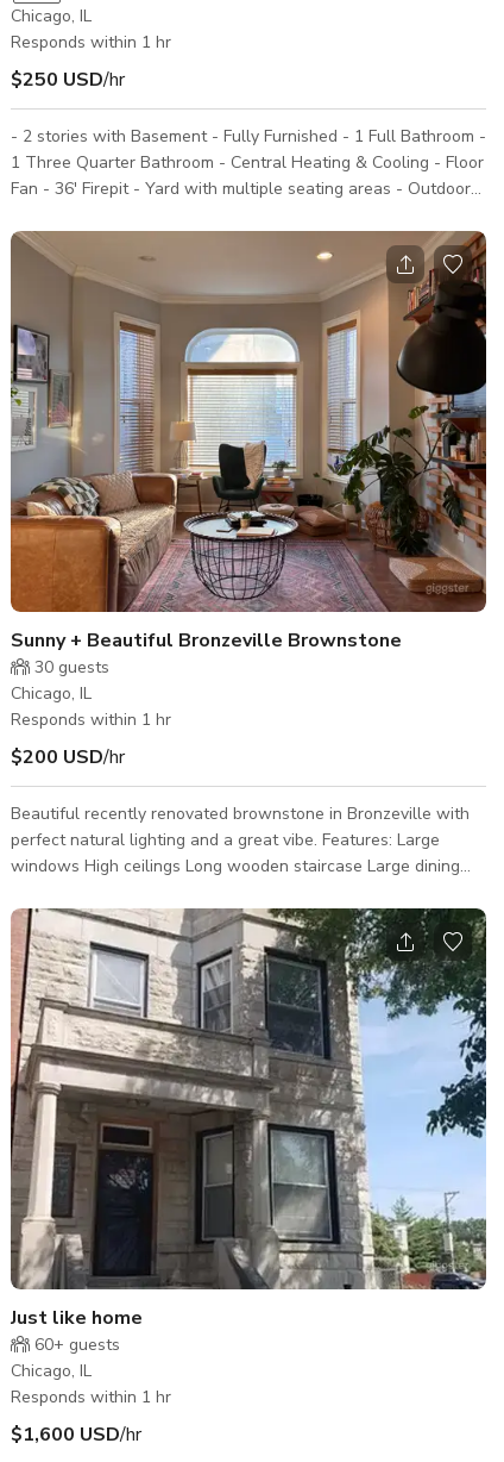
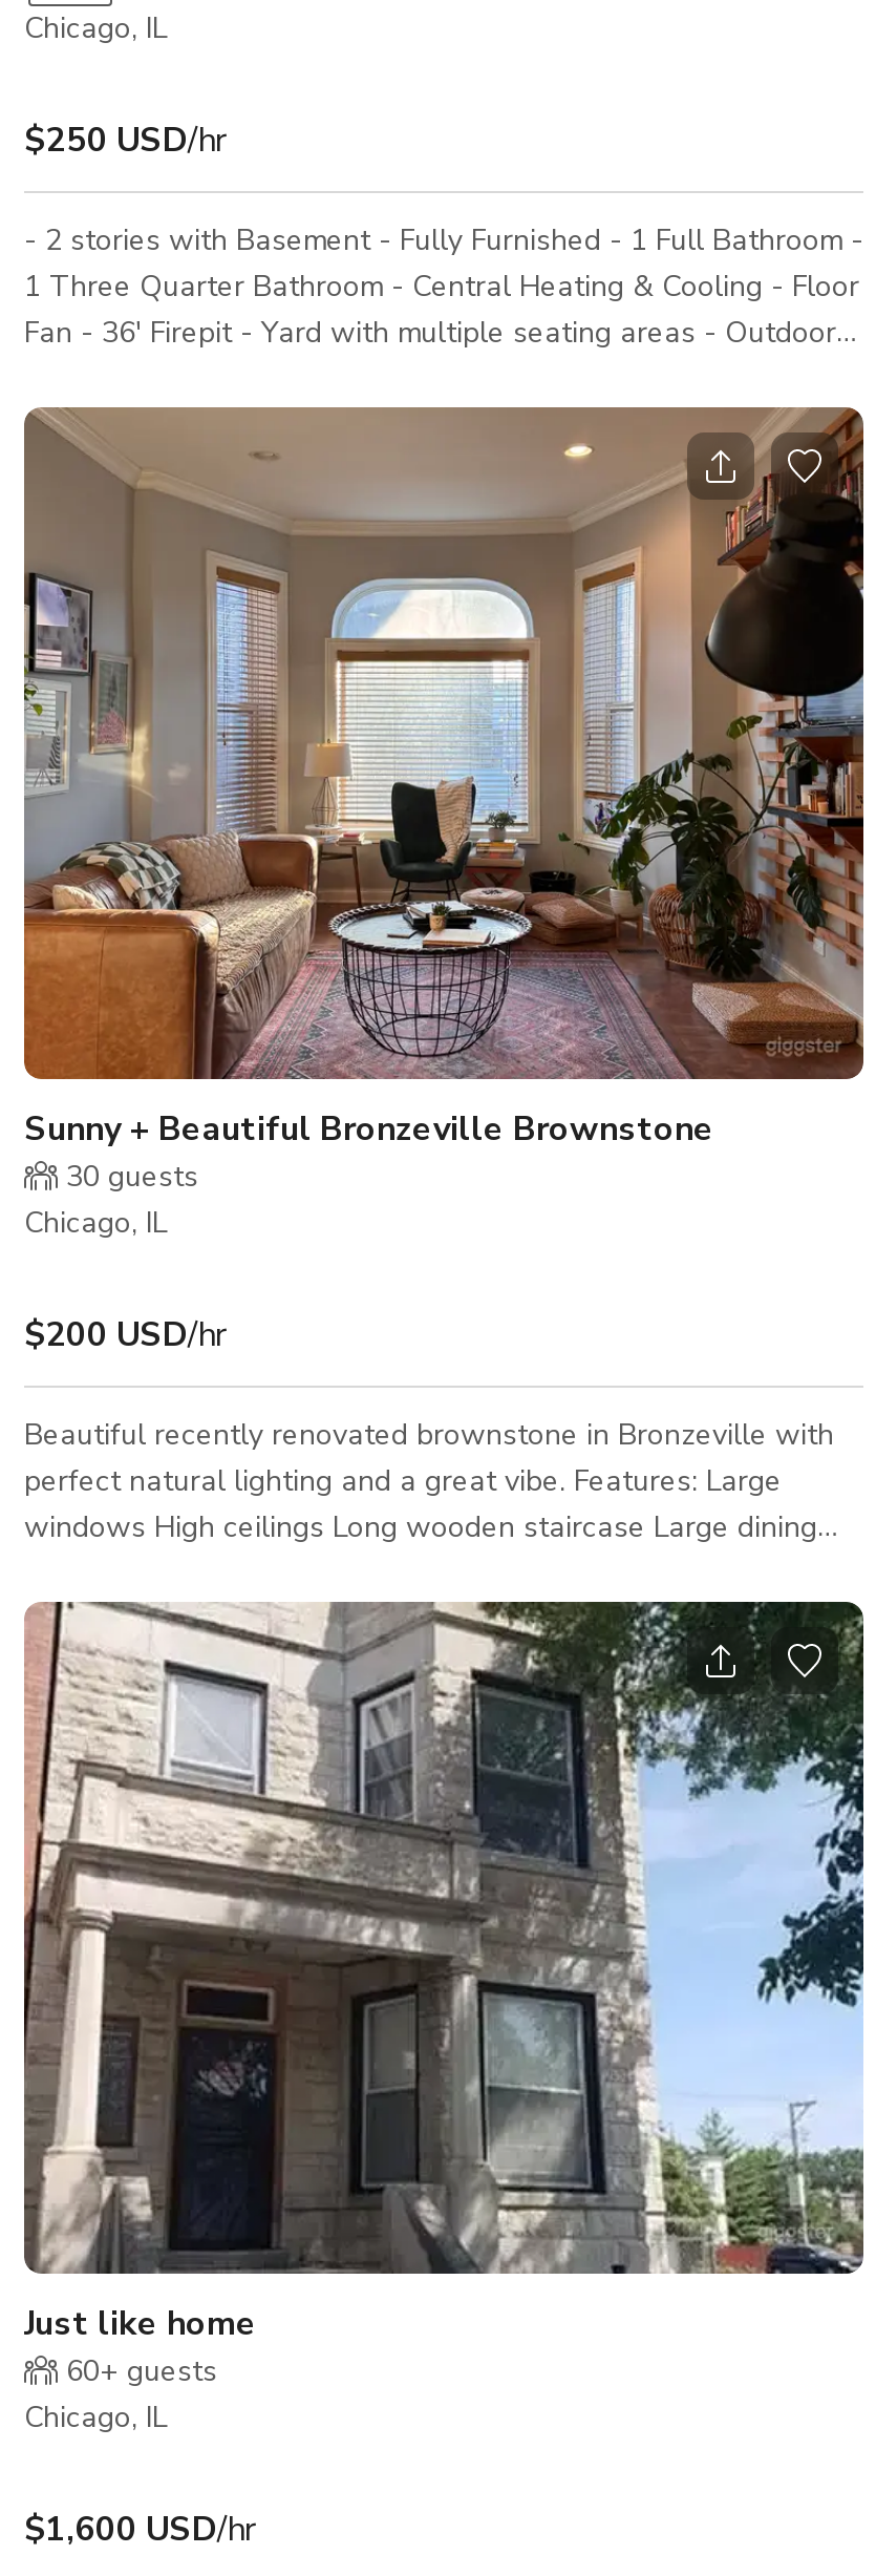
[11,31,171,53] Responds within 1 hr -> none
[11,708,171,731] Responds within 1 hr -> none
[11,1385,171,1408] Responds within 1 hr -> none

